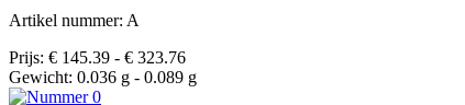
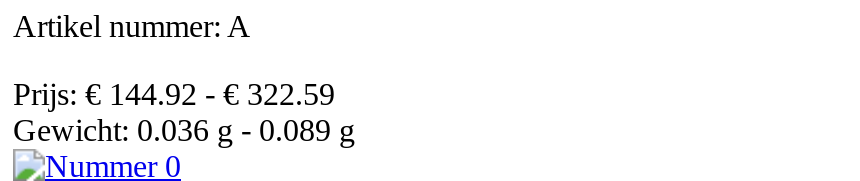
[9,48,186,67] Prijs: € 145.39 - € 323.76 -> [13,77,335,111] Prijs: € 144.92 - € 322.59

